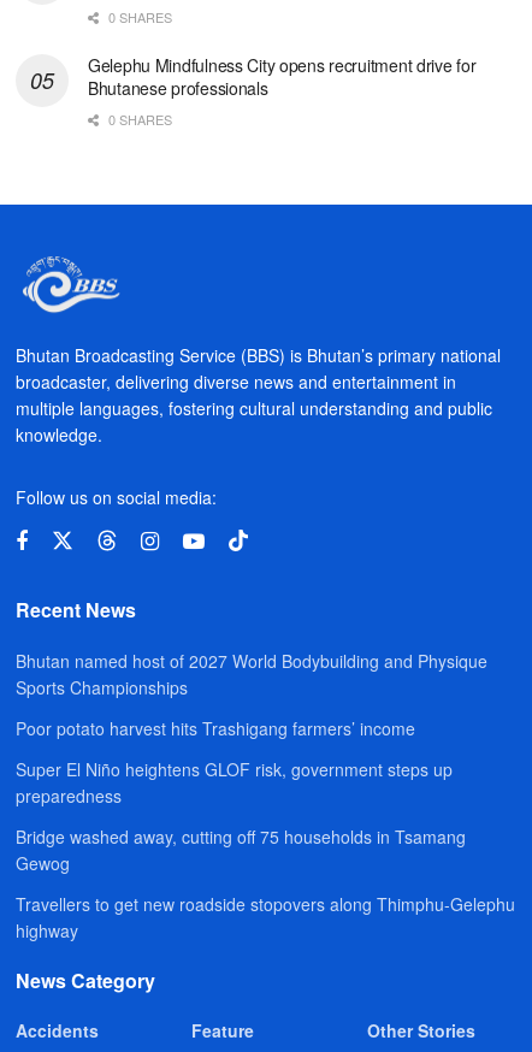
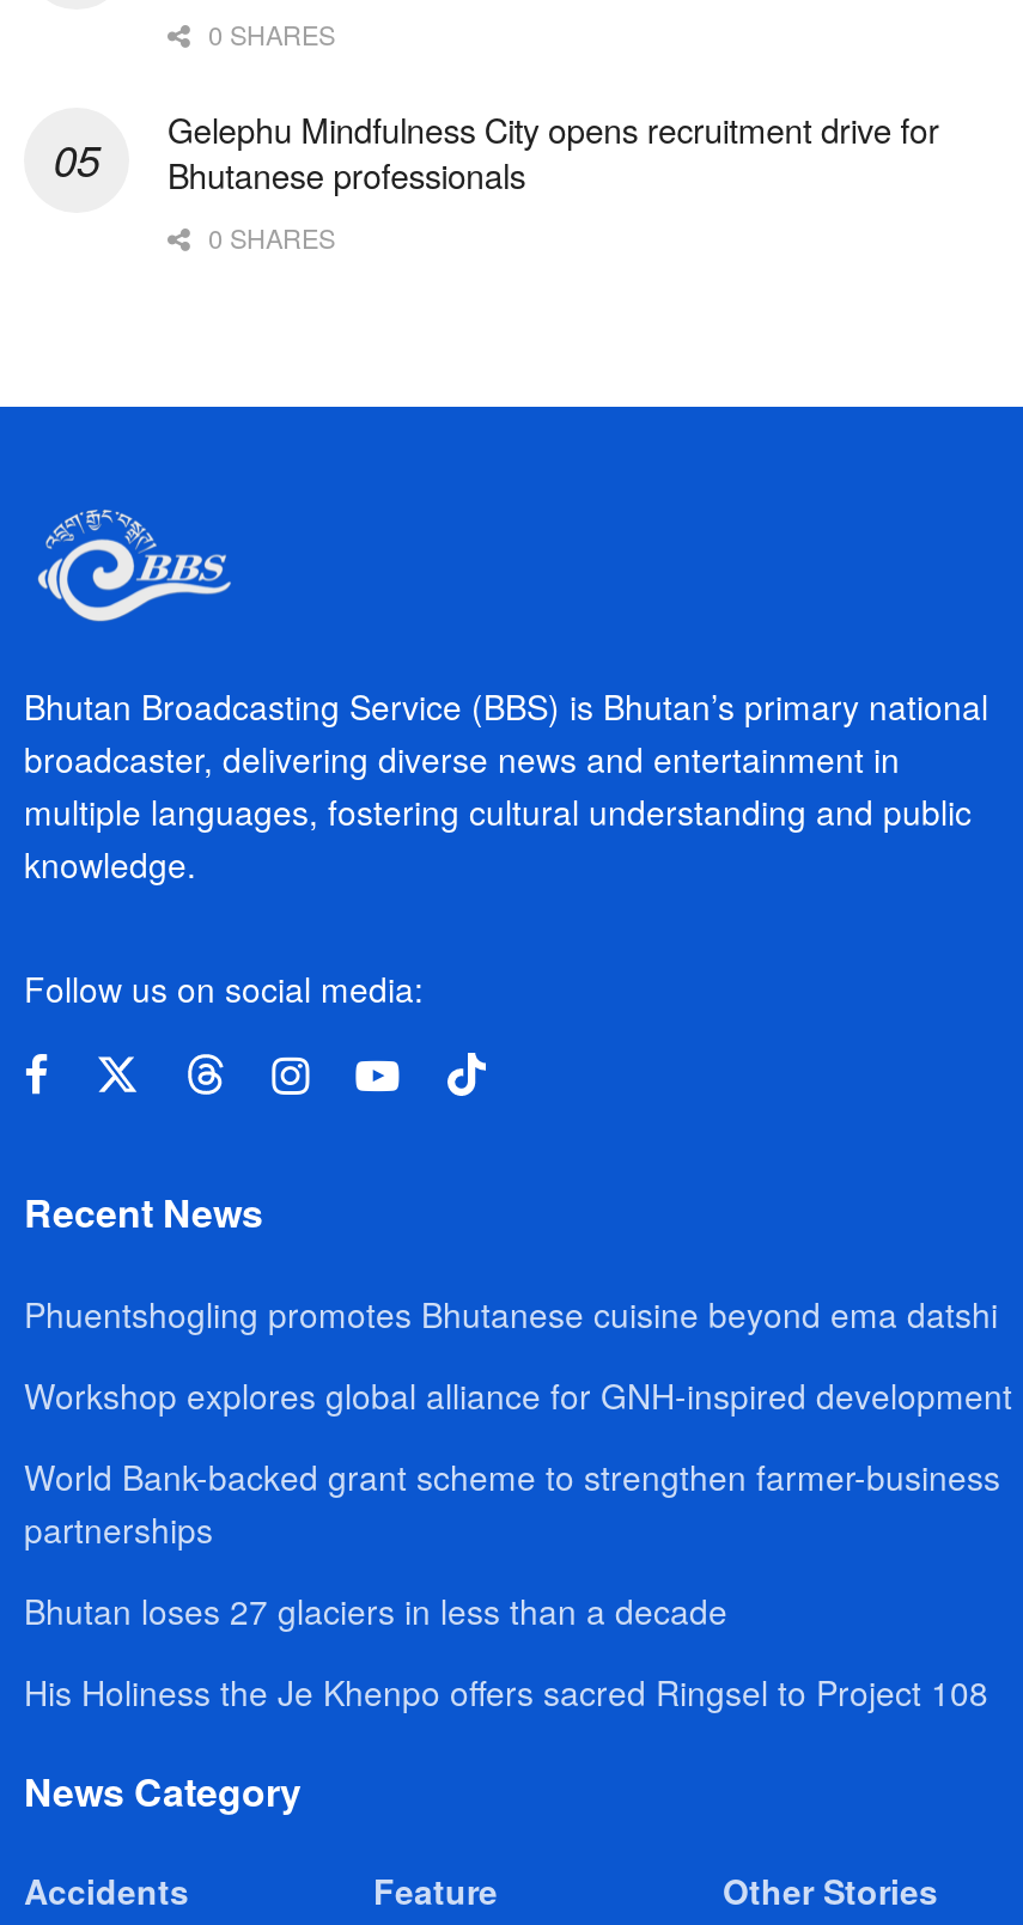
[16,649,487,699] Bhutan named host of 2027 World Bodybuilding and Physique | Sports Championships -> [24,1290,998,1338] Phuentshogling promotes Bhutanese cuisine beyond ema datshi
[16,716,415,740] Poor potato harvest hits Trashigang farmers’ income -> [24,1371,1012,1419] Workshop explores global alliance for GNH-inspired development
[16,757,453,808] Super El Niño heightens GLOF risk, government steps up | preparedness -> [24,1452,1000,1553] World Bank-backed grant scheme to strengthen farmer-business | partnerships
[16,825,466,875] Bridge washed away, cutting off 75 households in Tsamang | Gewog -> [24,1586,727,1634] Bhutan loses 27 glaciers in less than a decade
[16,892,515,942] Travellers to get new roadside stopovers along Thimphu-Gelephu | highway -> [24,1668,988,1716] His Holiness the Je Khenpo offers sacred Ringsel to Project 108

